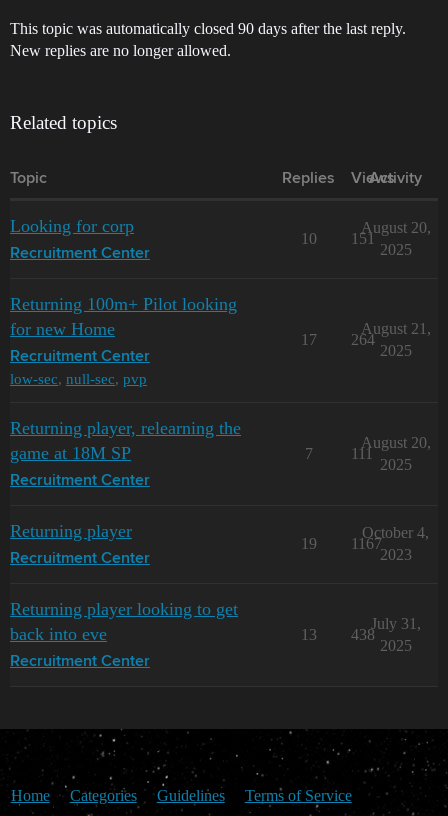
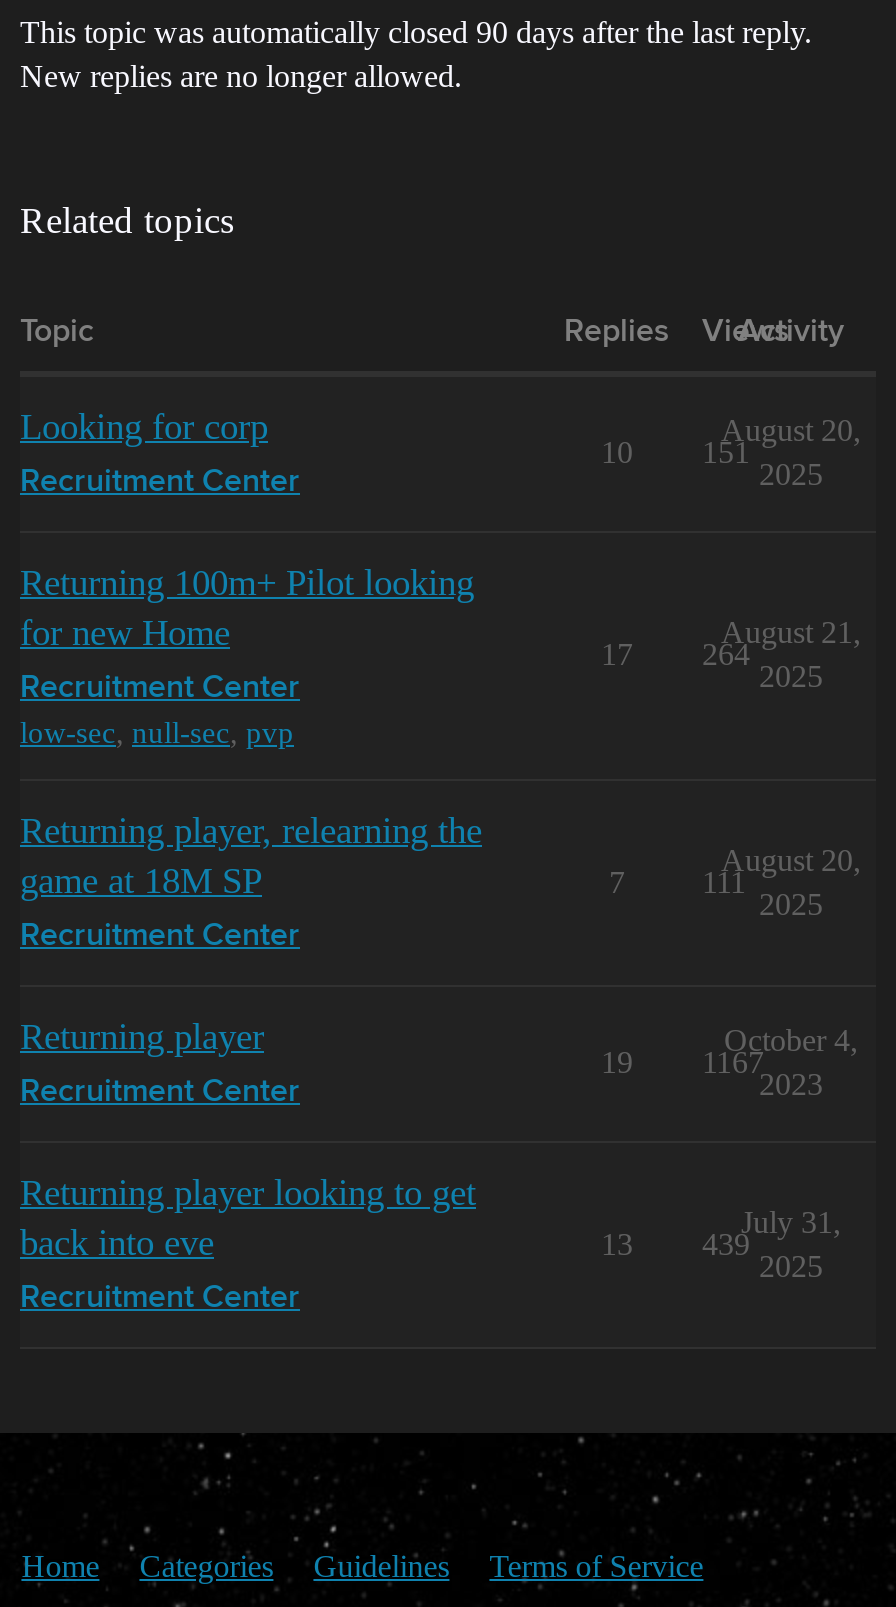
[351,626,375,643] 438 -> [702,1227,750,1261] 439

